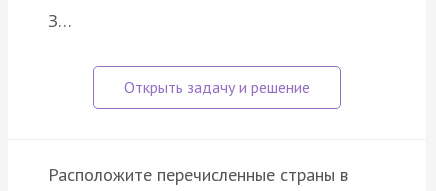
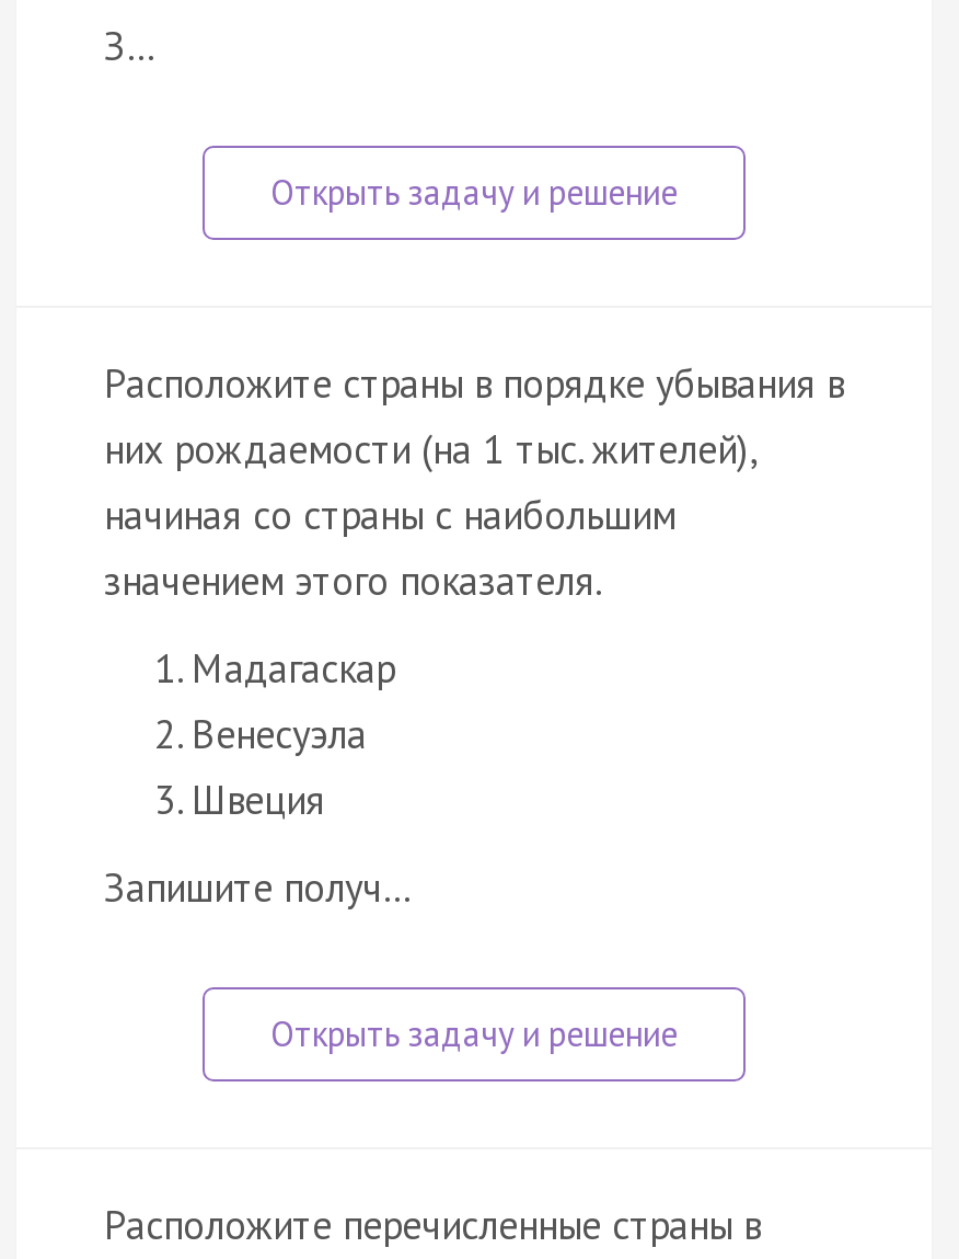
none -> [104,358,844,912] Расположите страны в порядке убывания в | них рождаемости (на 1 тыс. жителей), | начиная со страны с наибольшим | значением этого показателя. | Мадагаскар | Венесуэла | Швеция | Запишите получ…

